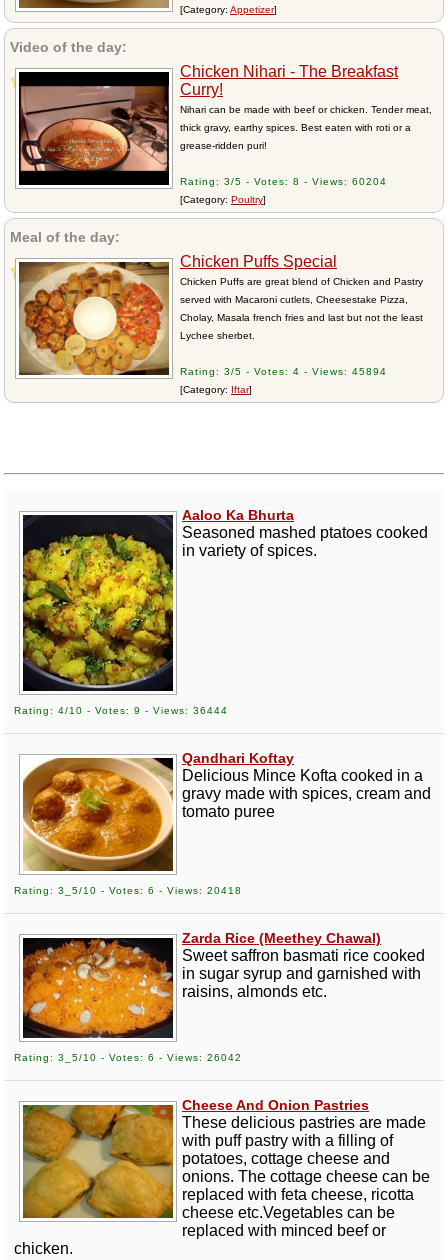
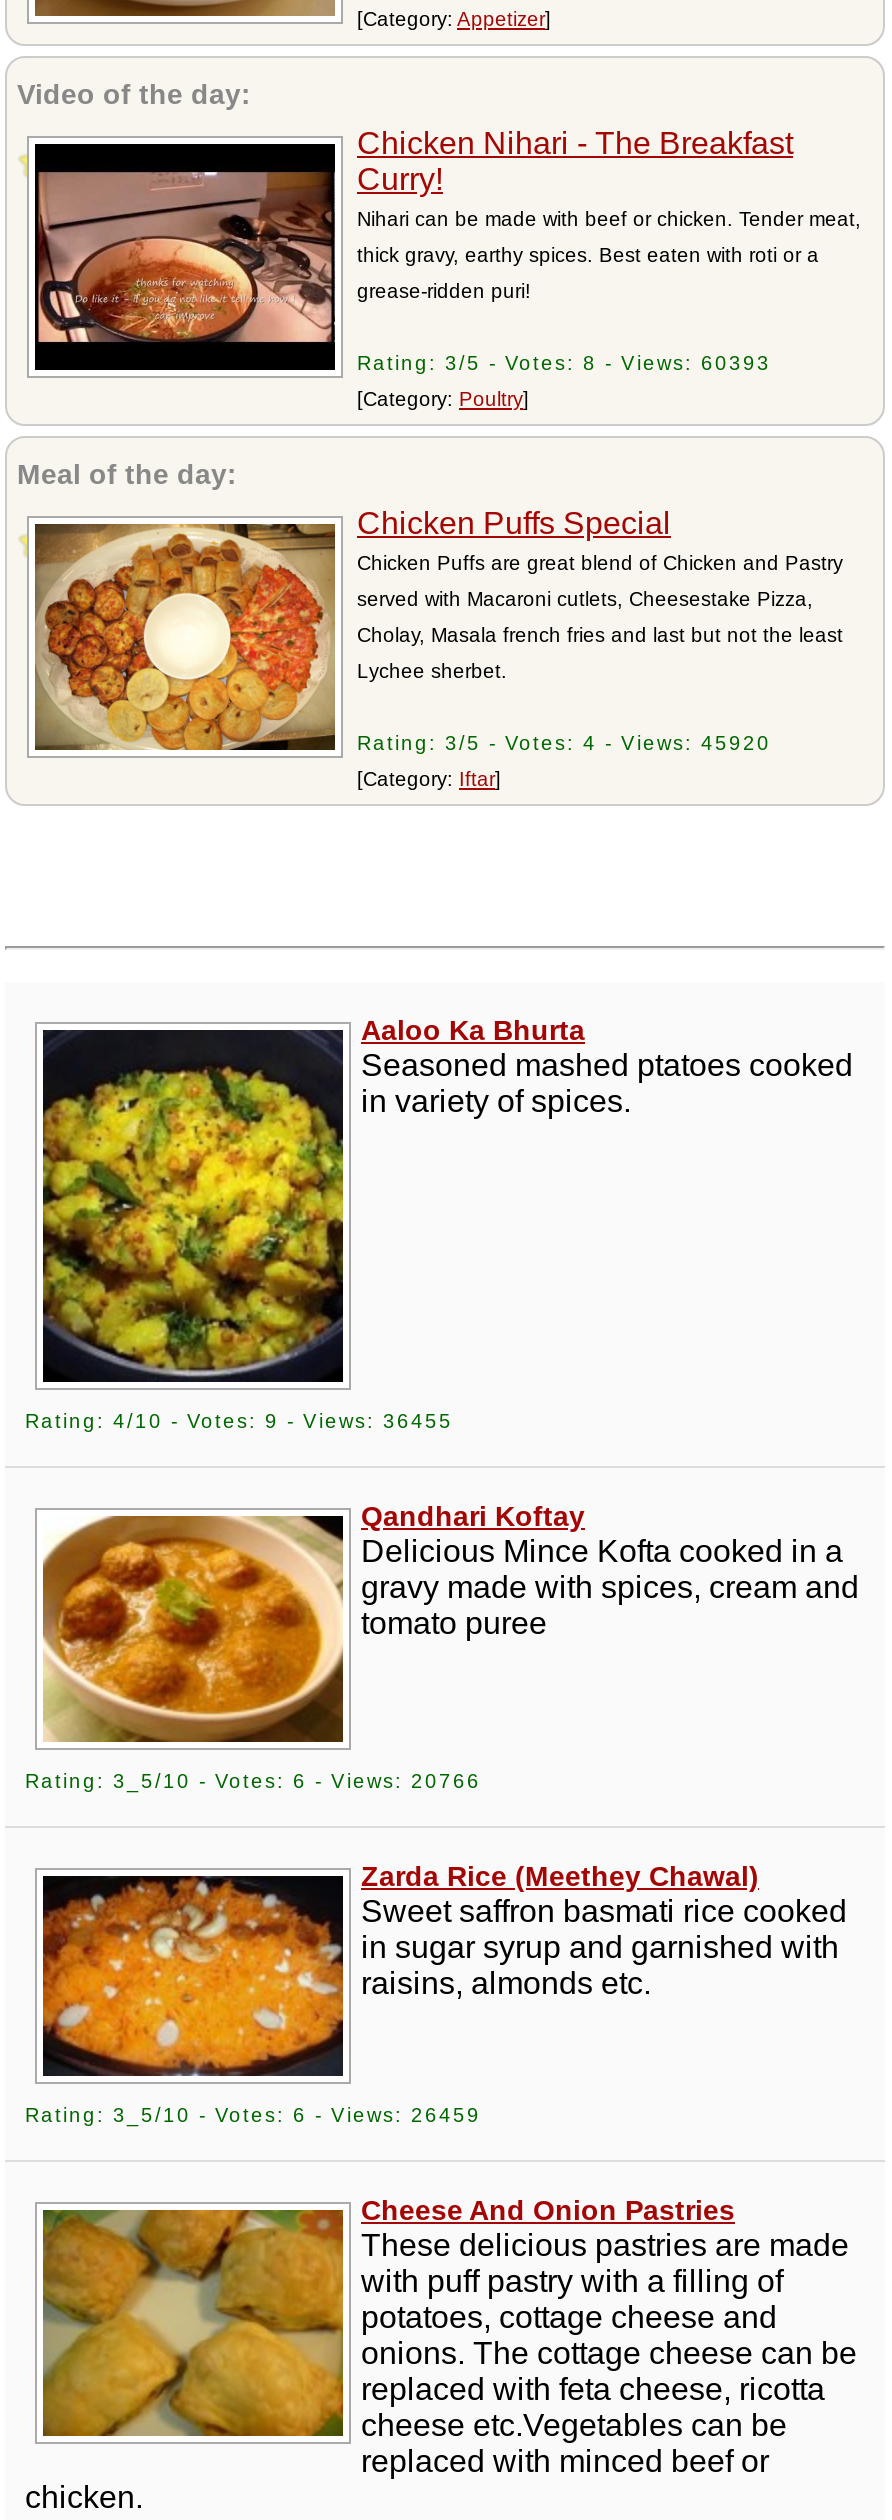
[180,176,387,187] Rating: 3/5 - Votes: 8 - Views: 60204 -> [357,352,771,374] Rating: 3/5 - Votes: 8 - Views: 60393
[180,366,387,377] Rating: 3/5 - Votes: 4 - Views: 45894 -> [357,732,771,754] Rating: 3/5 - Votes: 4 - Views: 45920
[14,705,228,716] Rating: 4/10 - Votes: 9 - Views: 36444 -> [25,1410,453,1432] Rating: 4/10 - Votes: 9 - Views: 36455
[14,885,242,896] Rating: 3_5/10 - Votes: 6 - Views: 20418 -> [25,1770,481,1792] Rating: 3_5/10 - Votes: 6 - Views: 20766
[14,1052,242,1063] Rating: 3_5/10 - Votes: 6 - Views: 26042 -> [25,2104,481,2126] Rating: 3_5/10 - Votes: 6 - Views: 26459

